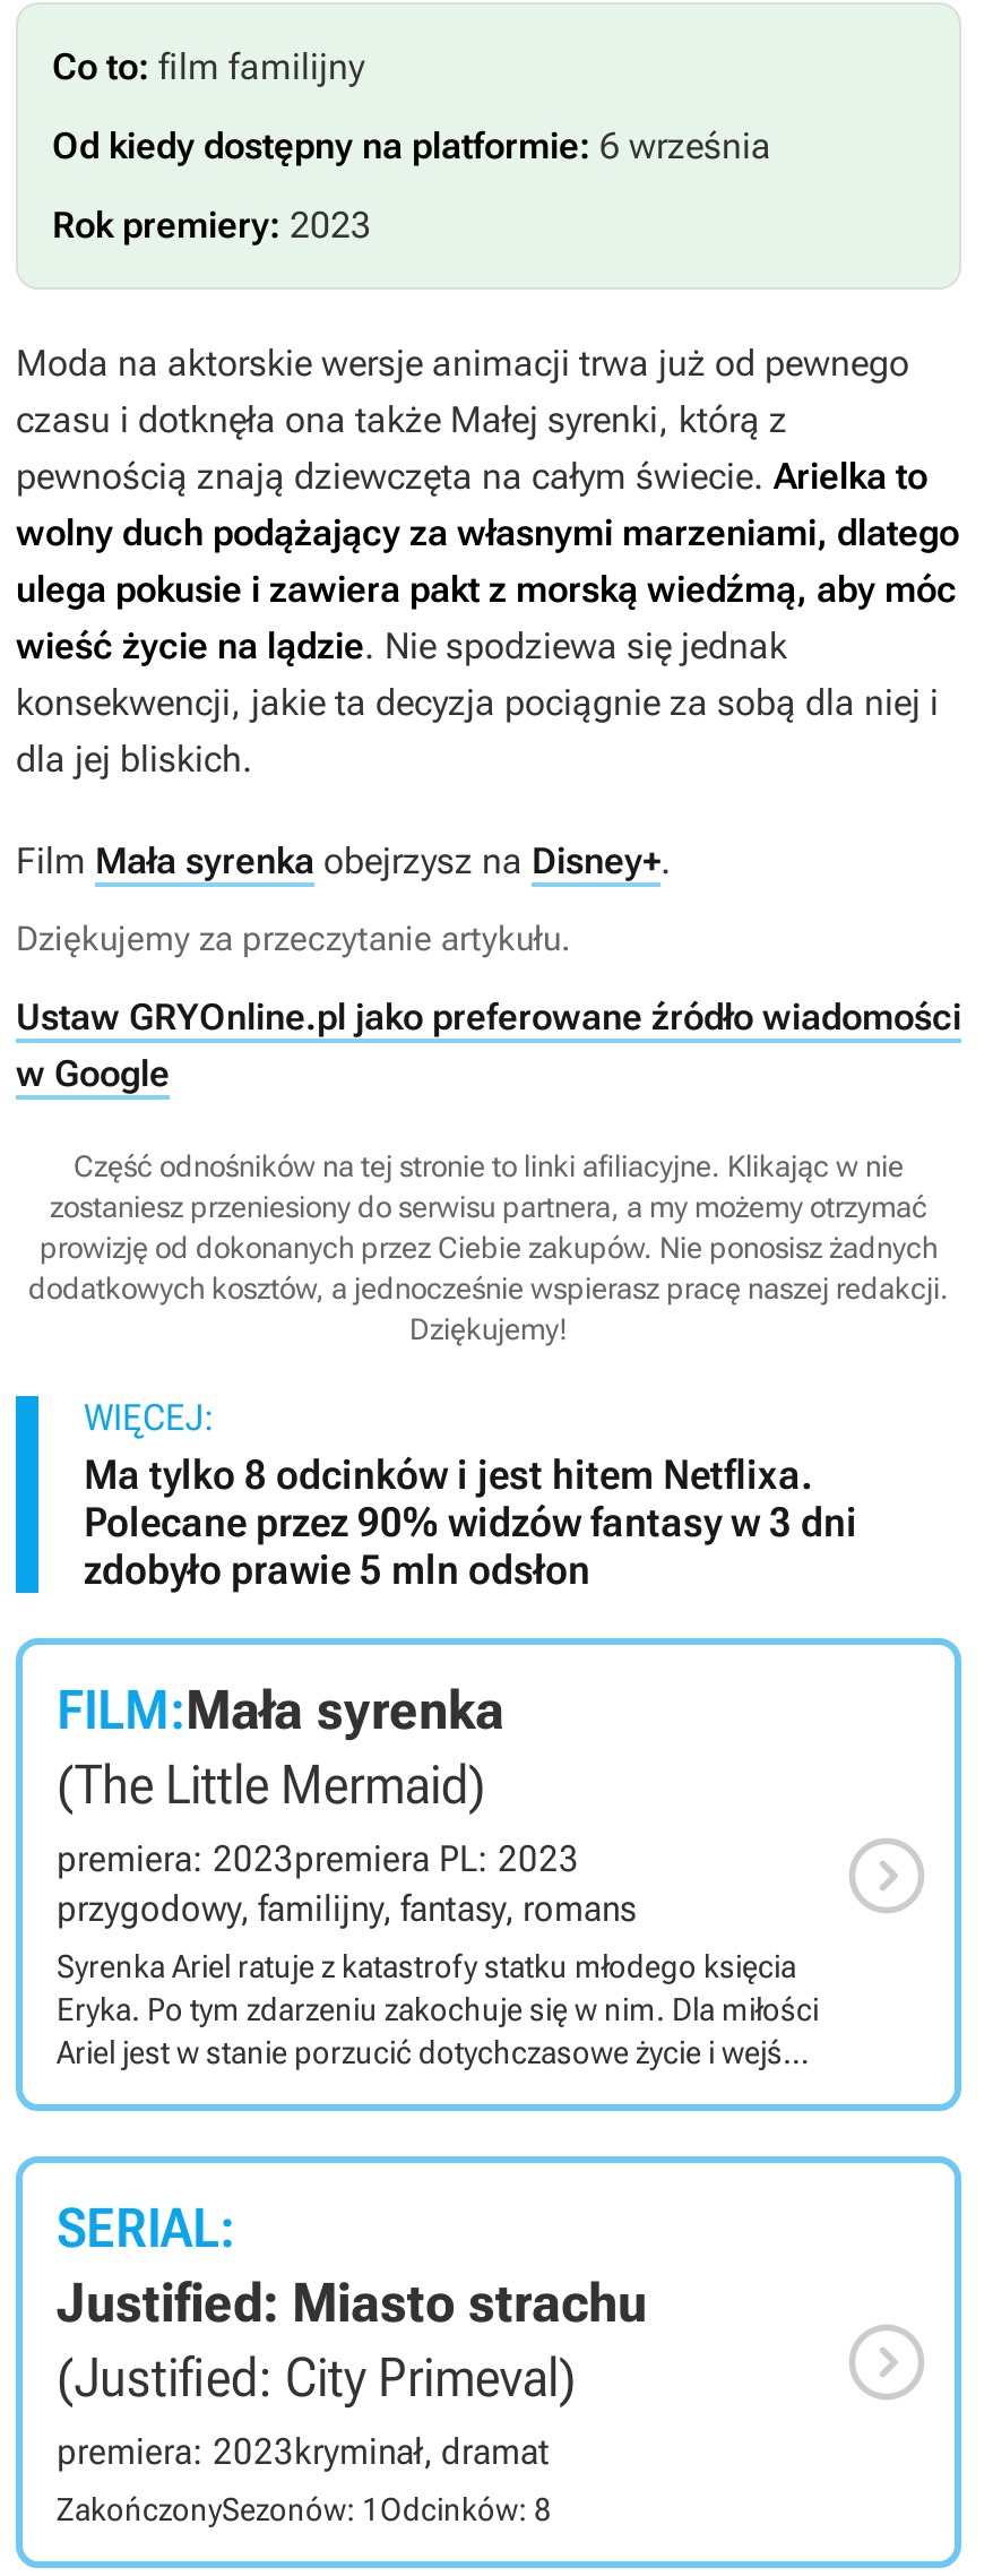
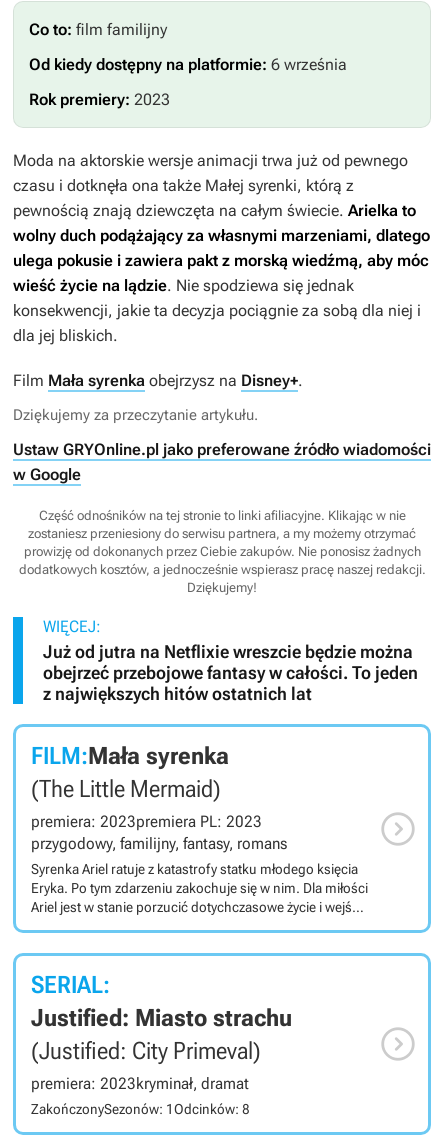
[84,1451,857,1593] Ma tylko 8 odcinków i jest hitem Netflixa. | Polecane przez 90% widzów fantasy w 3 dni | zdobyło prawie 5 mln odsłon -> [43,641,418,704] Już od jutra na Netflixie wreszcie będzie można | obejrzeć przebojowe fantasy w całości. To jeden | z największych hitów ostatnich lat

